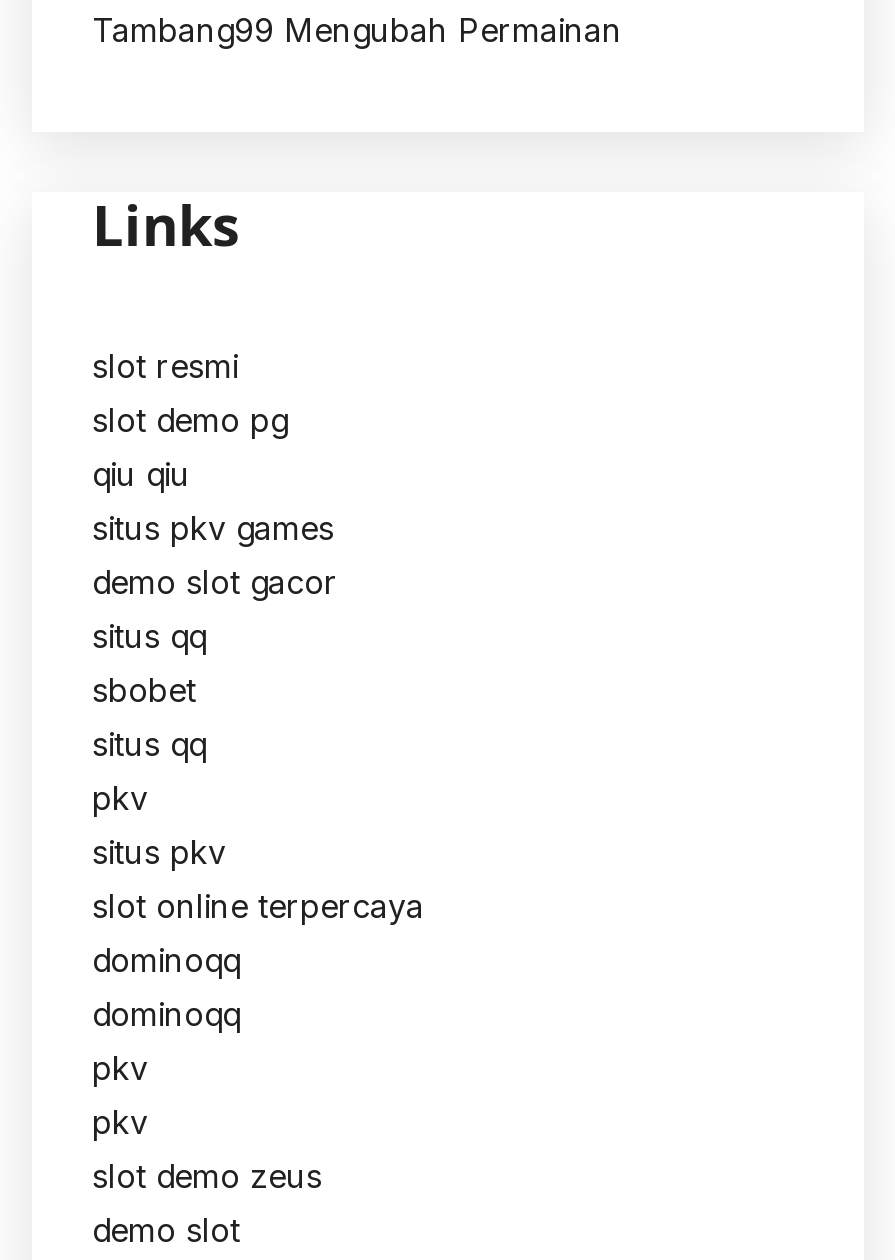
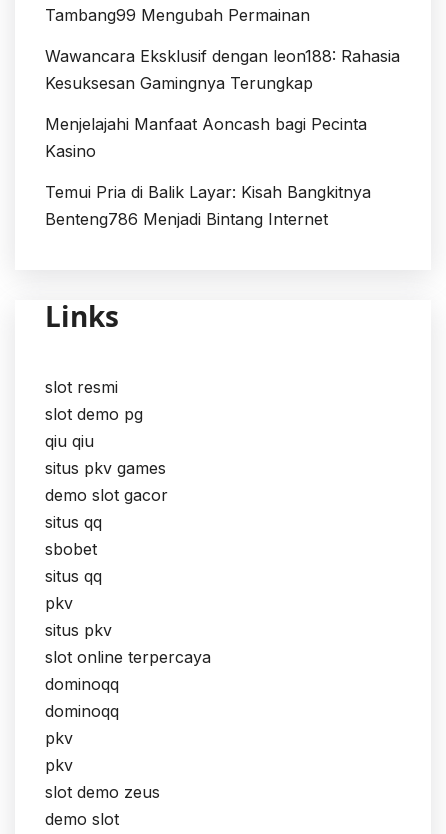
none -> [45,46,400,229] Wawancara Eksklusif dengan leon188: Rahasia | Kesuksesan Gamingnya Terungkap | Menjelajahi Manfaat Aoncash bagi Pecinta | Kasino | Temui Pria di Balik Layar: Kisah Bangkitnya | Benteng786 Menjadi Bintang Internet

